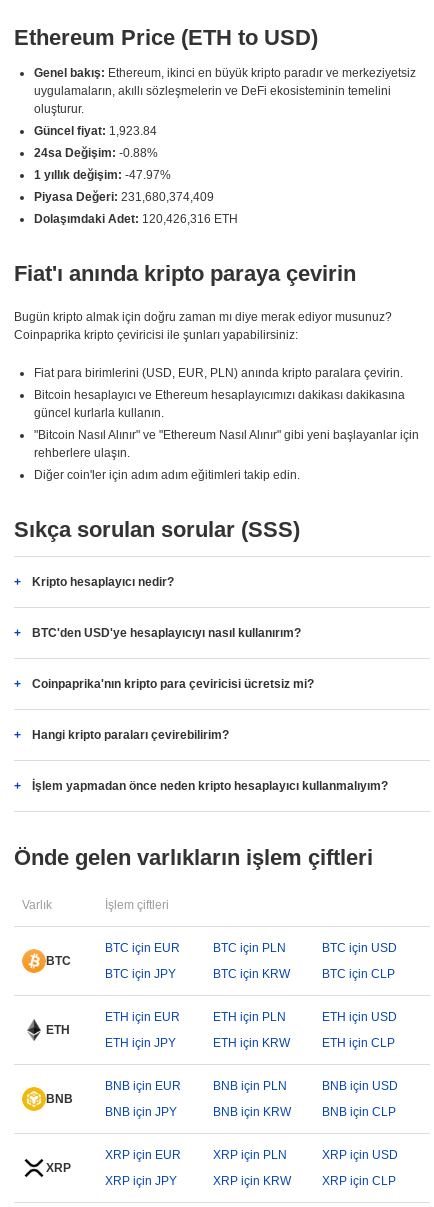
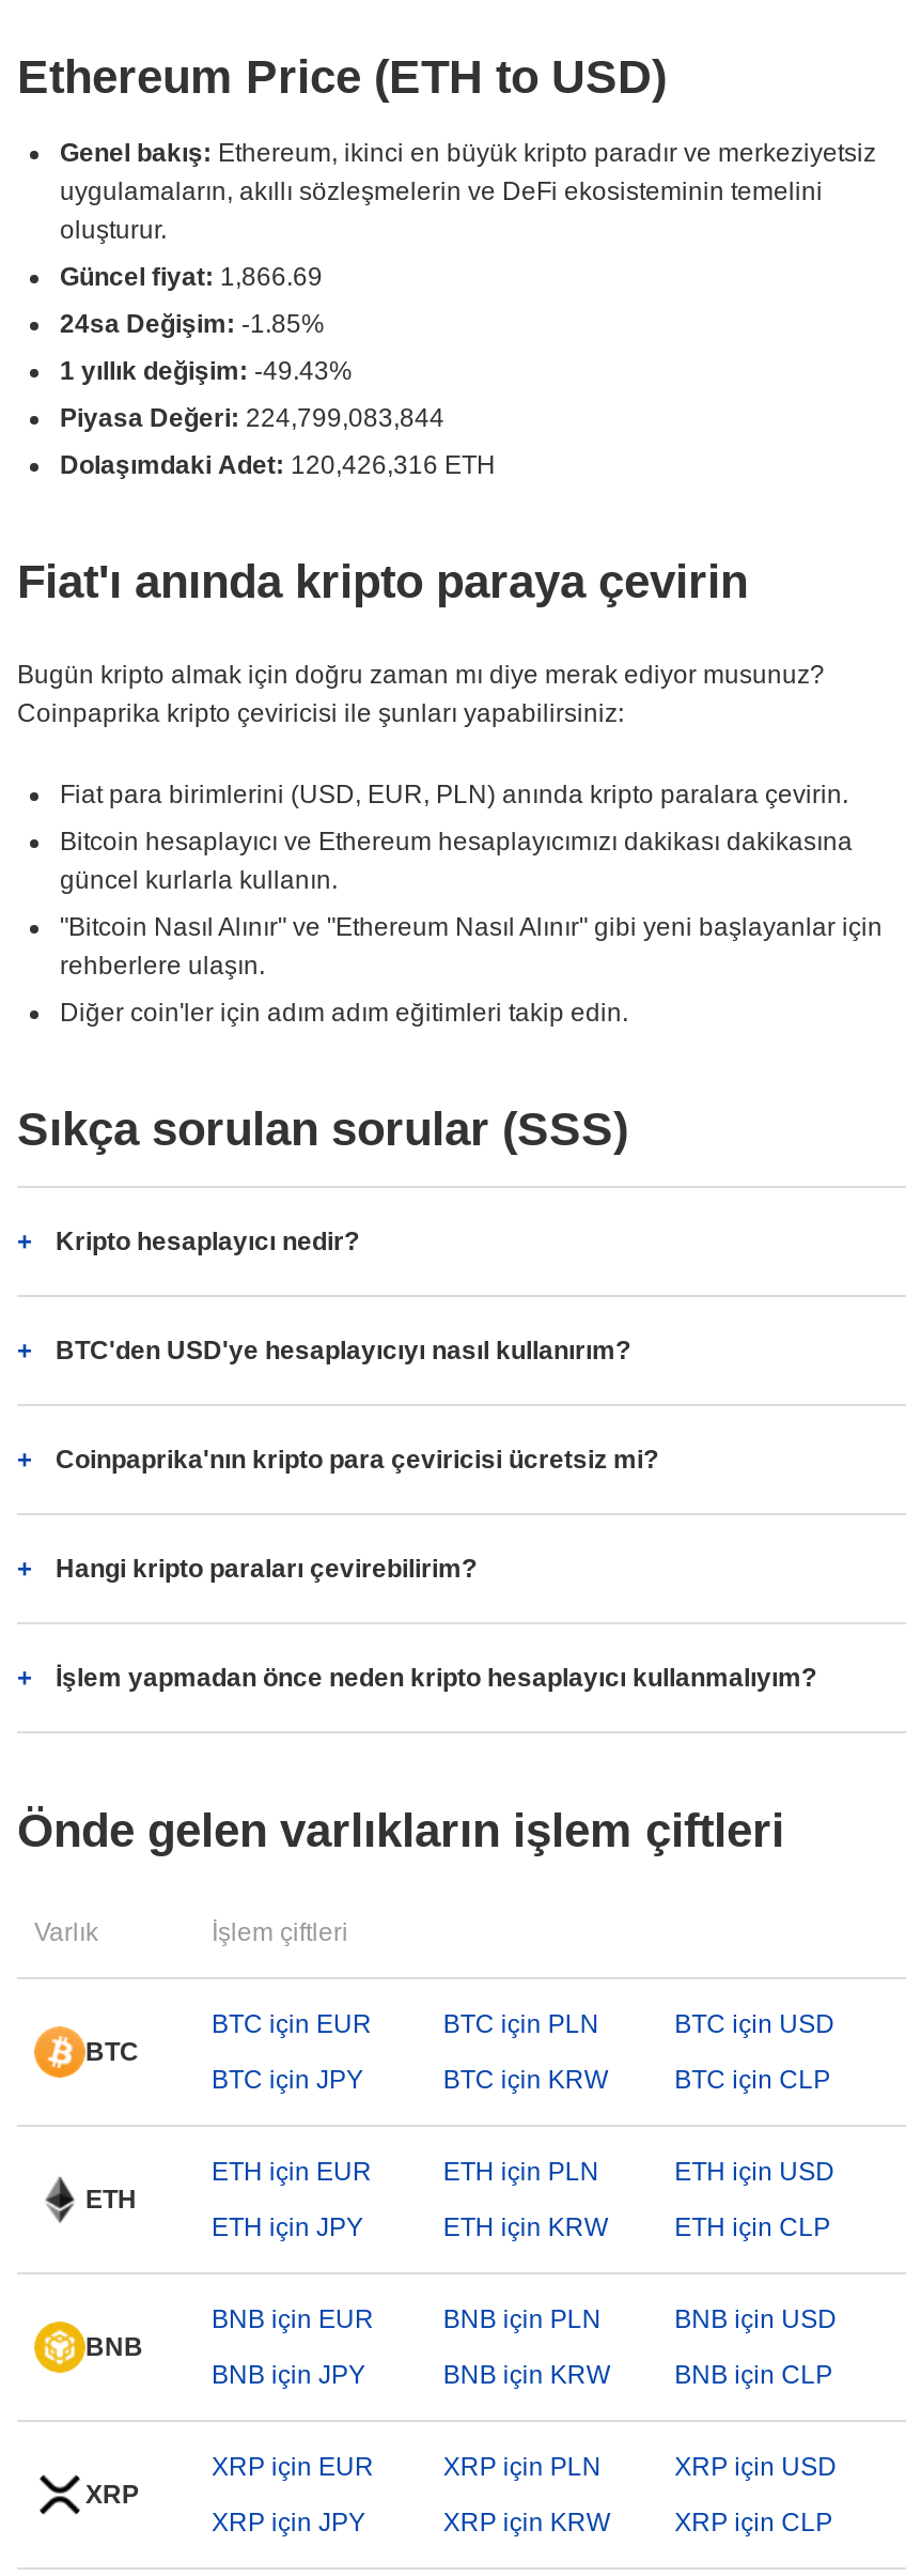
[34,124,157,138] Güncel fiyat: 1,923.84 -> [60,262,323,292] Güncel fiyat: 1,866.69
[34,146,158,160] 24sa Değişim: -0.88% -> [60,309,325,339] 24sa Değişim: -1.85%
[34,168,171,182] 1 yıllık değişim: -47.97% -> [60,356,353,386] 1 yıllık değişim: -49.43%
[34,190,214,204] Piyasa Değeri: 231,680,374,409 -> [60,403,444,433] Piyasa Değeri: 224,799,083,844

